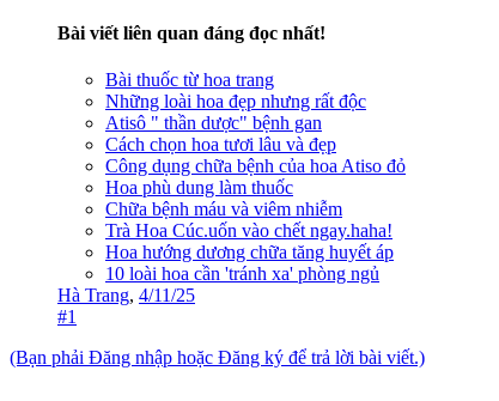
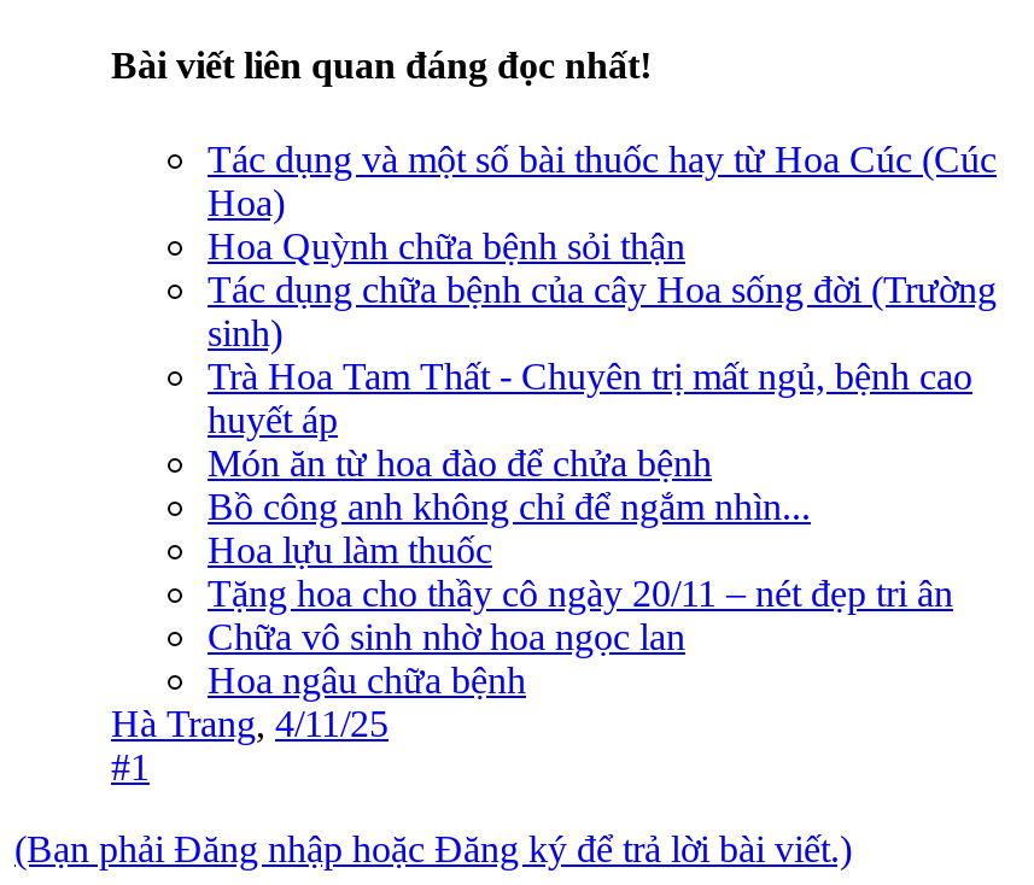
[105,70,406,284] Bài thuốc từ hoa trang | Những loài hoa đẹp nhưng rất độc | Atisô " thần dược" bệnh gan | Cách chọn hoa tươi lâu và đẹp | Công dụng chữa bệnh của hoa Atiso đỏ | Hoa phù dung làm thuốc | Chữa bệnh máu và viêm nhiễm | Trà Hoa Cúc.uốn vào chết ngay.haha! | Hoa hướng dương chữa tăng huyết áp | 10 loài hoa cần 'tránh xa' phòng ngủ -> [208,140,997,701] Tác dụng và một số bài thuốc hay từ Hoa Cúc (Cúc | Hoa) | Hoa Quỳnh chữa bệnh sỏi thận | Tác dụng chữa bệnh của cây Hoa sống đời (Trường | sinh) | Trà Hoa Tam Thất - Chuyên trị mất ngủ, bệnh cao | huyết áp | Món ăn từ hoa đào để chửa bệnh | Bồ công anh không chỉ để ngắm nhìn... | Hoa lựu làm thuốc | Tặng hoa cho thầy cô ngày 20/11 – nét đẹp tri ân | Chữa vô sinh nhờ hoa ngọc lan | Hoa ngâu chữa bệnh

